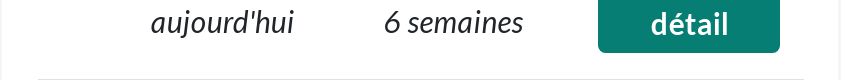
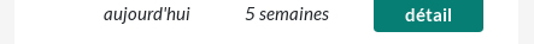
[383,4,523,40] 6 semaines -> [244,2,329,24] 5 semaines

